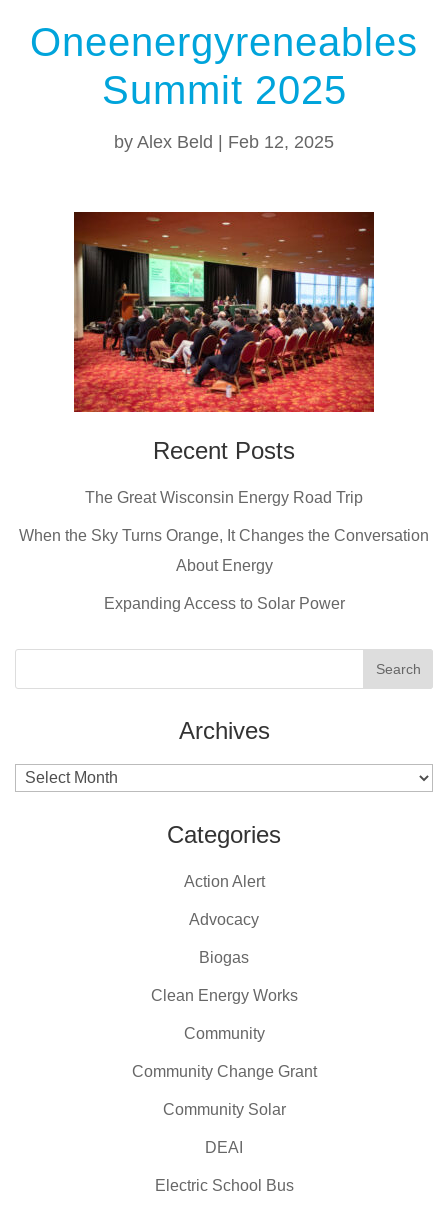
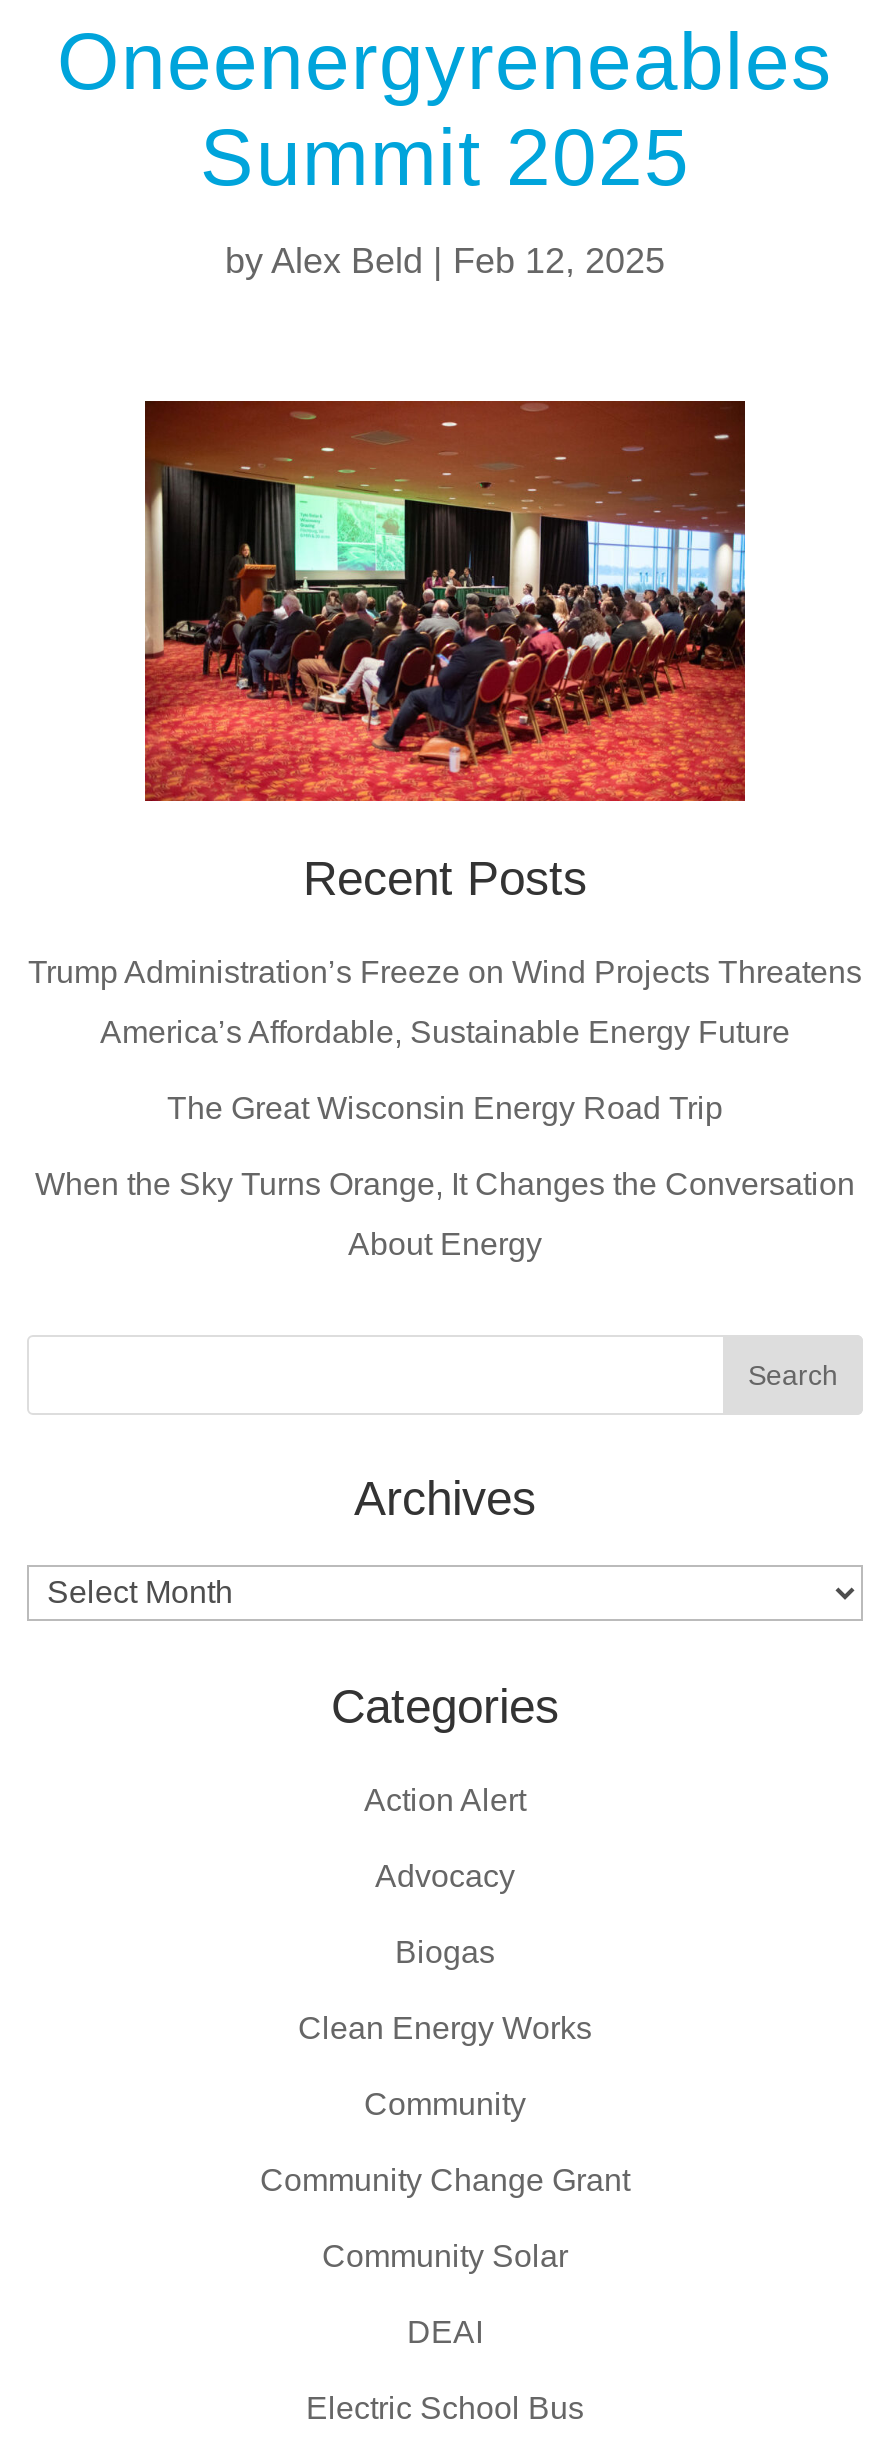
none -> [28,955,862,1049] Trump Administration’s Freeze on Wind Projects Threatens | America’s Affordable, Sustainable Energy Future
moved [19,489,429,574] -> [35,1091,855,1261]: The Great Wisconsin Energy Road Trip | When the Sky Turns Orange, It Changes the Conversation | About Energy
[103,595,344,612] Expanding Access to Solar Power -> none

